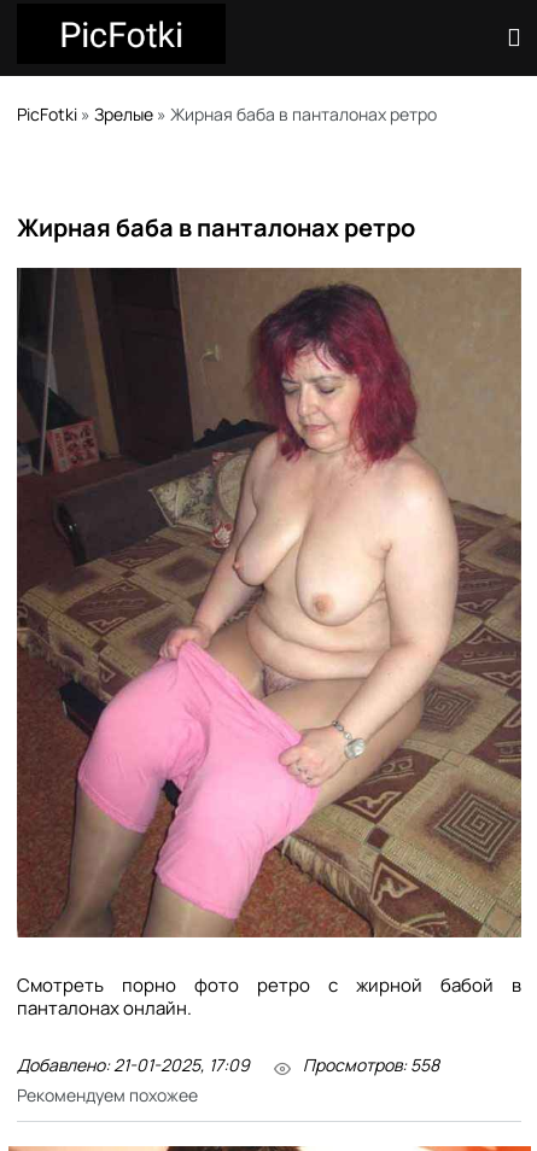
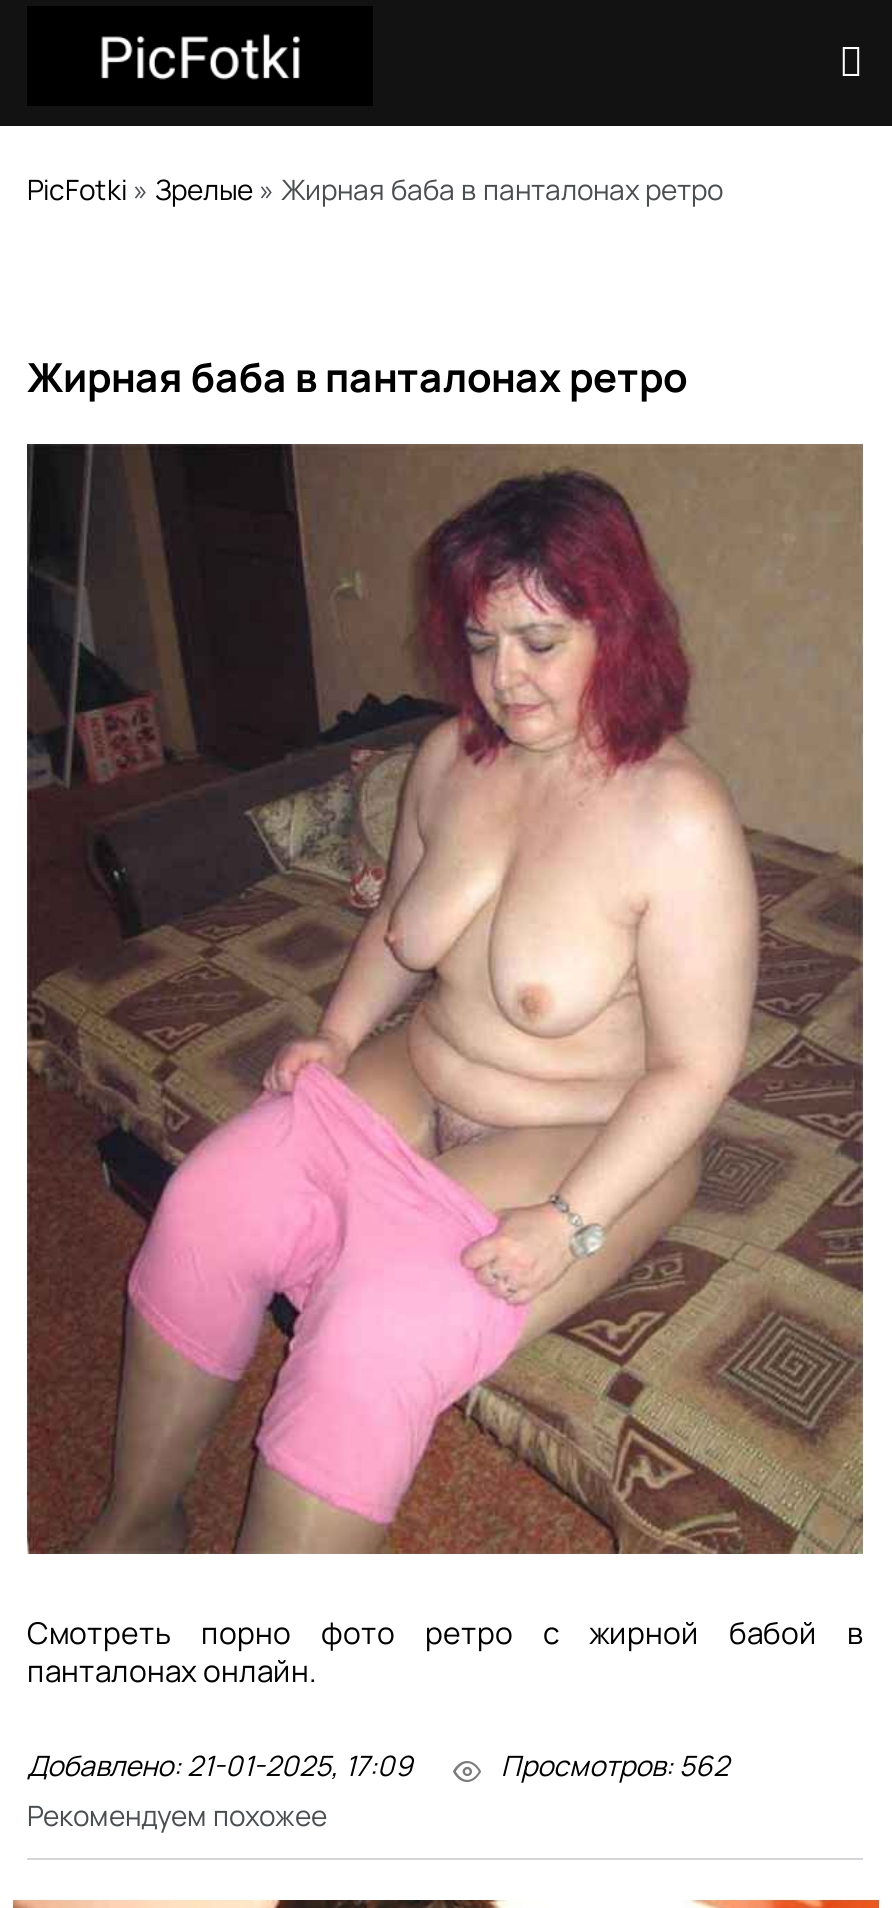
[303,1053,439,1076] Просмотров: 558 -> [501,1745,729,1783] Просмотров: 562

